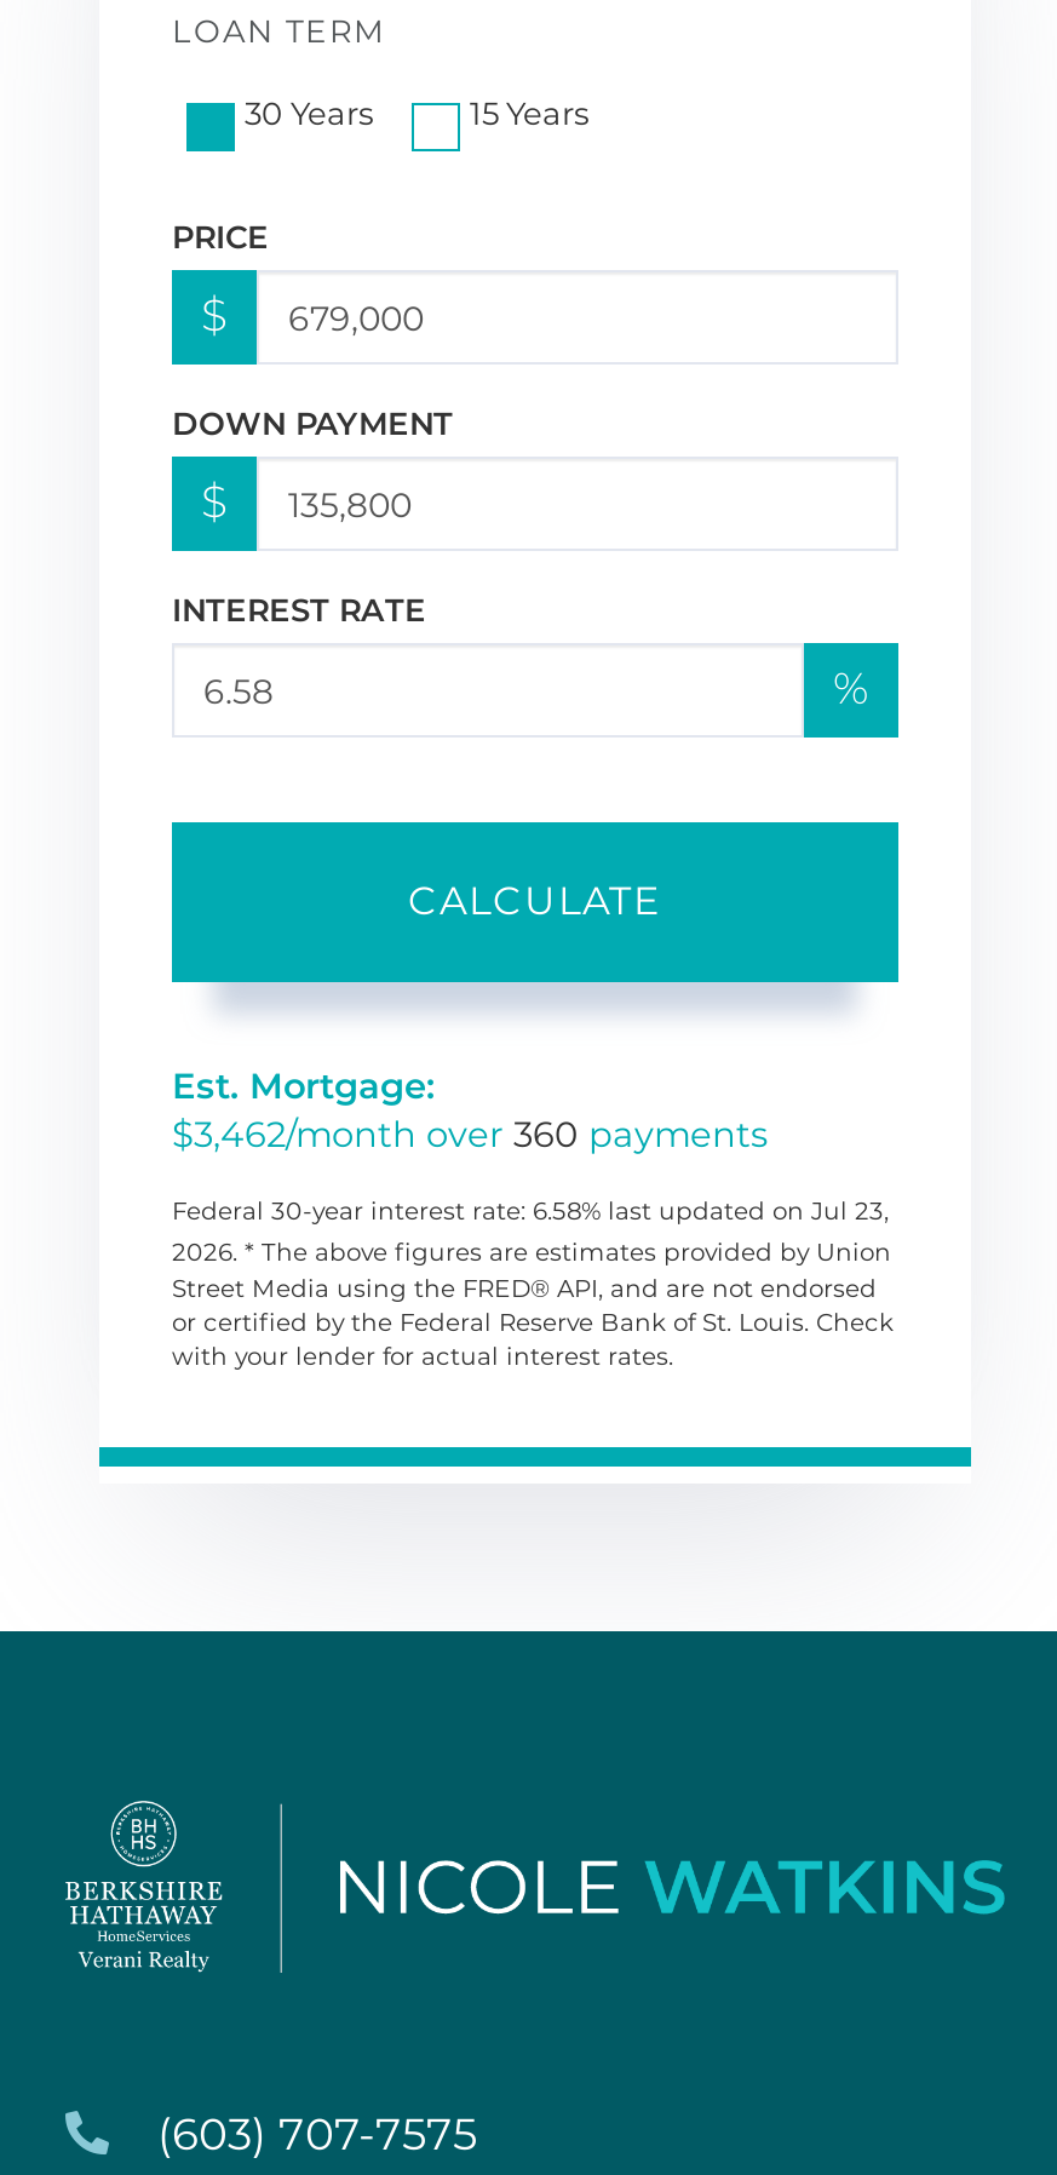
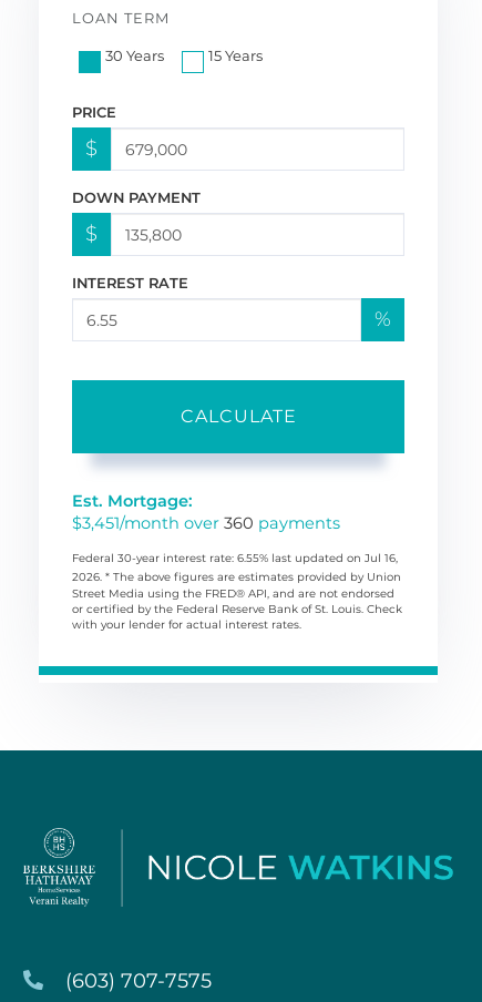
[172,1114,768,1157] $3,462/month over 360 payments -> [72,514,340,533] $3,451/month over 360 payments
[172,1196,889,1227] Federal 30-year interest rate: 6.58% last updated on Jul 23, -> [72,551,398,566] Federal 30-year interest rate: 6.55% last updated on Jul 16,

